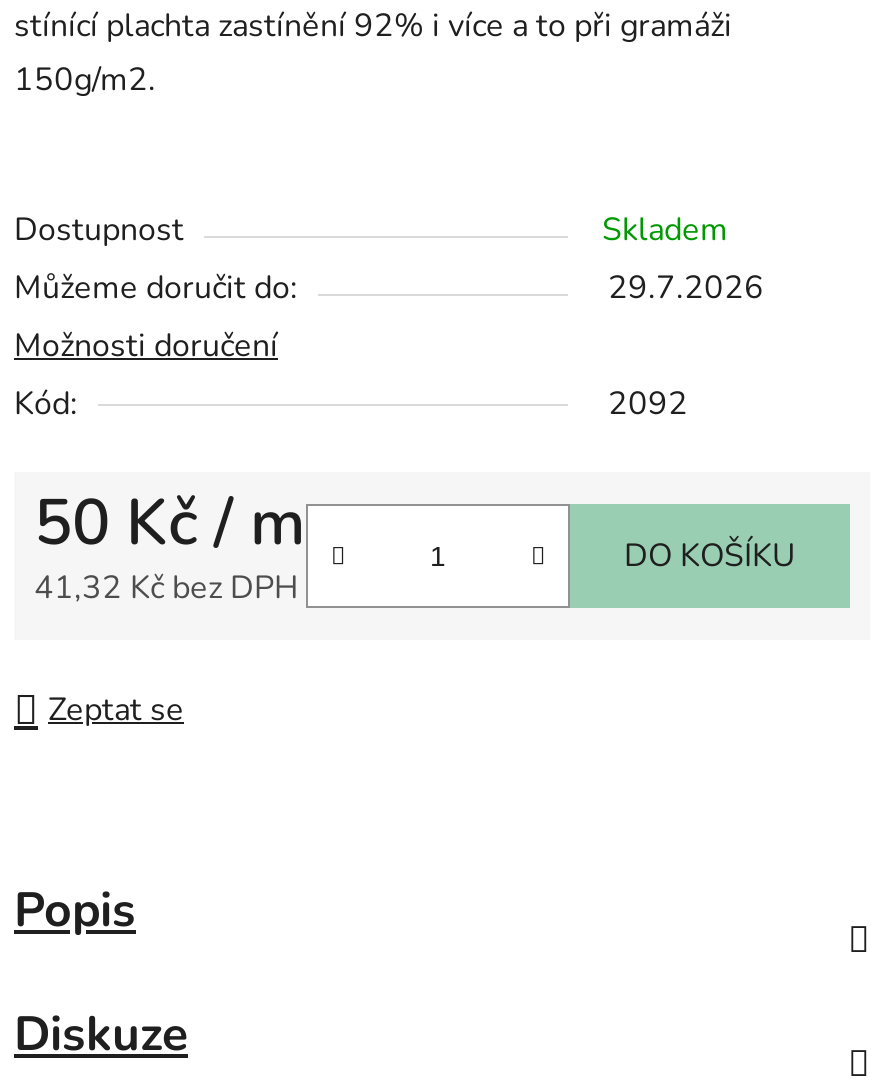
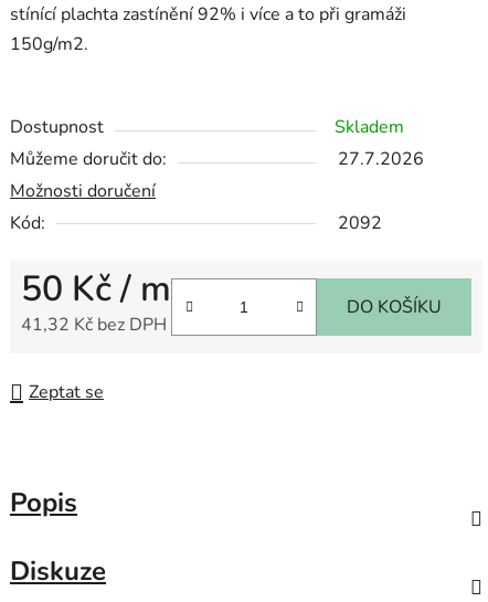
[608,267,764,311] 29.7.2026 -> [338,147,424,172] 27.7.2026

